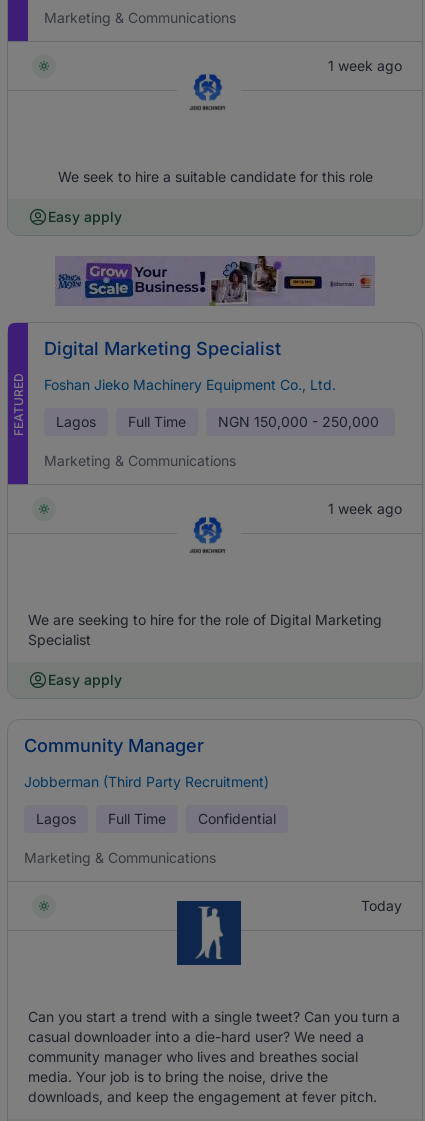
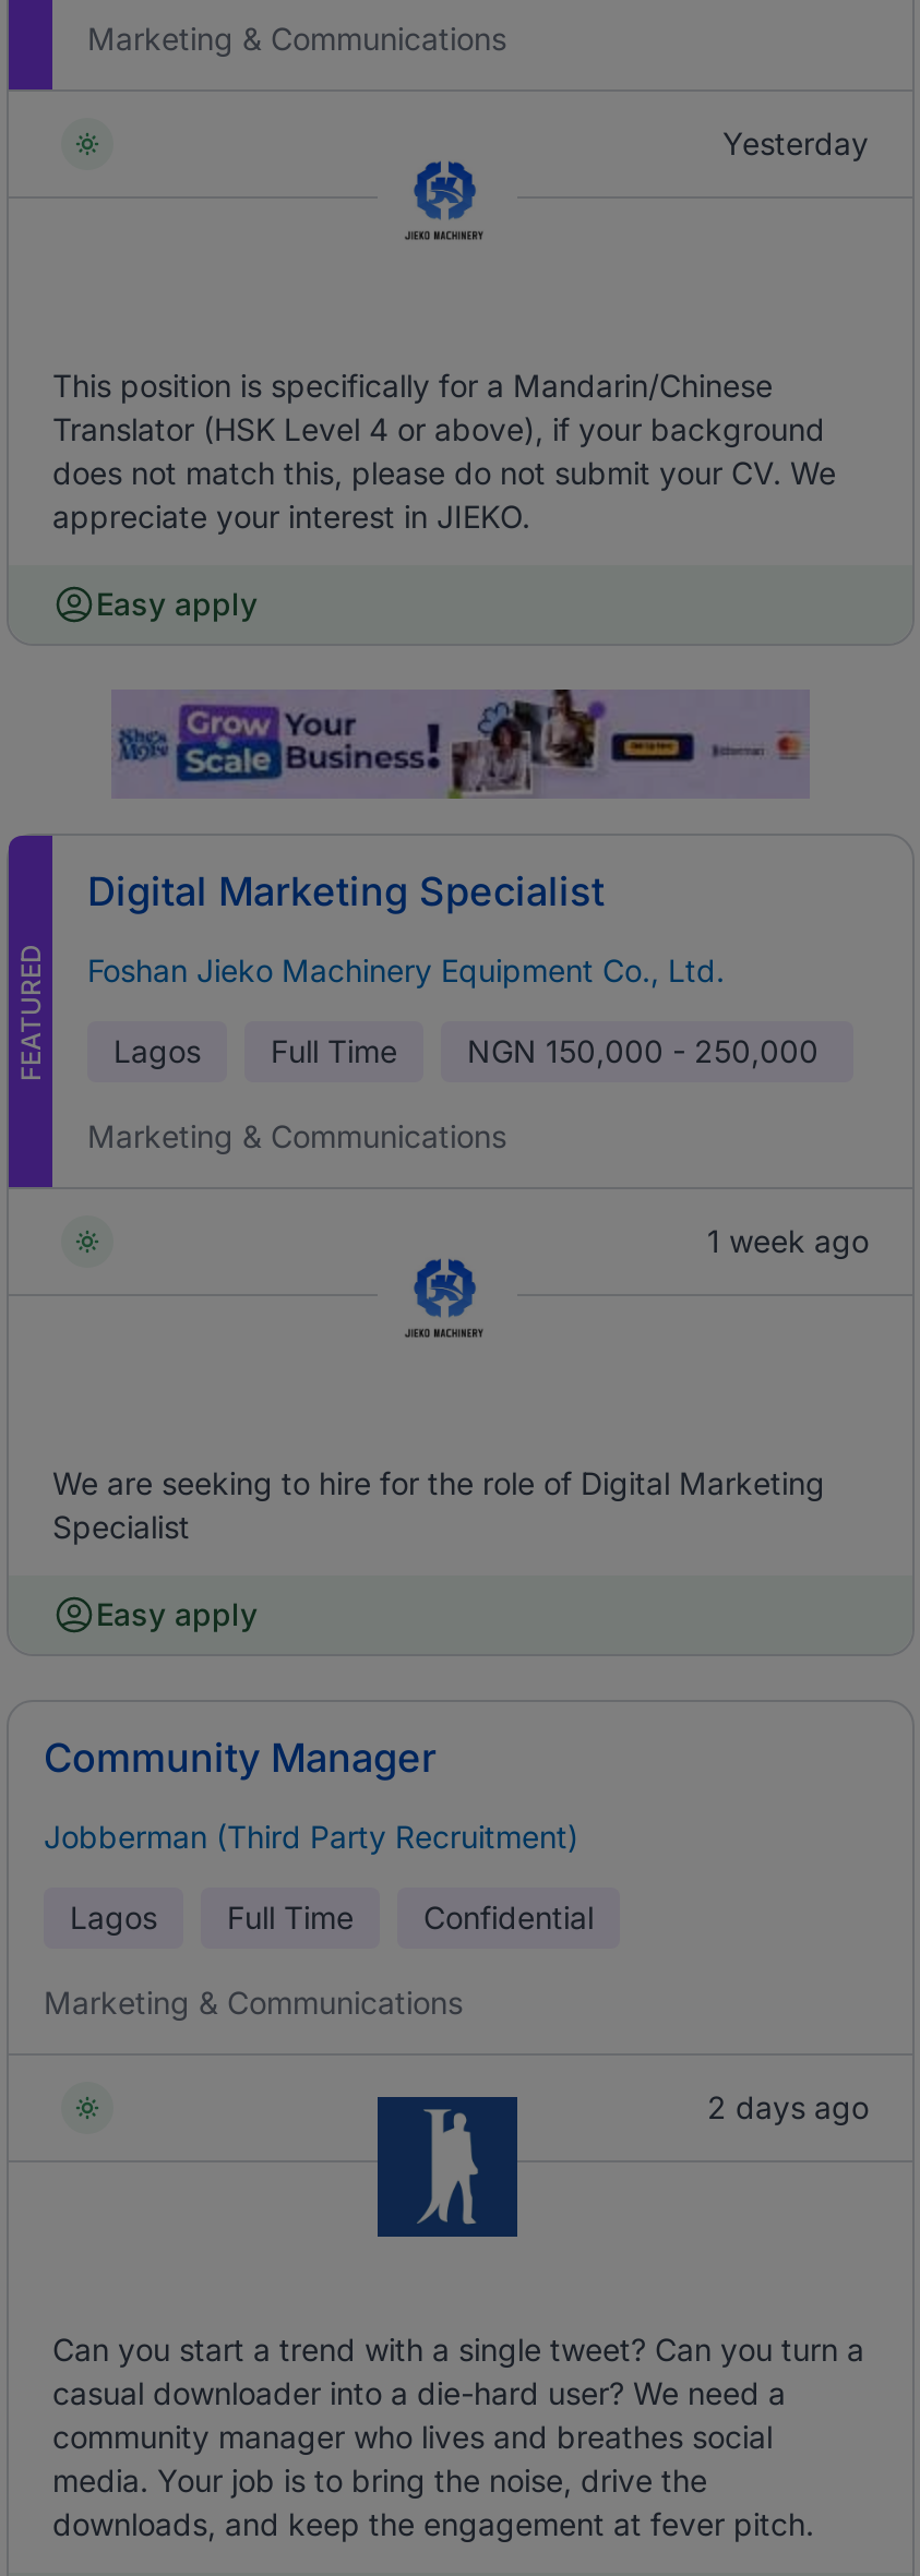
[328,57,402,74] 1 week ago -> [722,124,869,161] Yesterday
[57,168,372,185] We seek to hire a suitable candidate for this role -> [52,367,836,535] This position is specifically for a Mandarin/Chinese | Translator (HSK Level 4 or above), if your background | does not match this, please do not submit your CV. We | appreciate your interest in JIEKO.
[361,897,402,914] Today -> [707,2088,869,2125] 2 days ago

